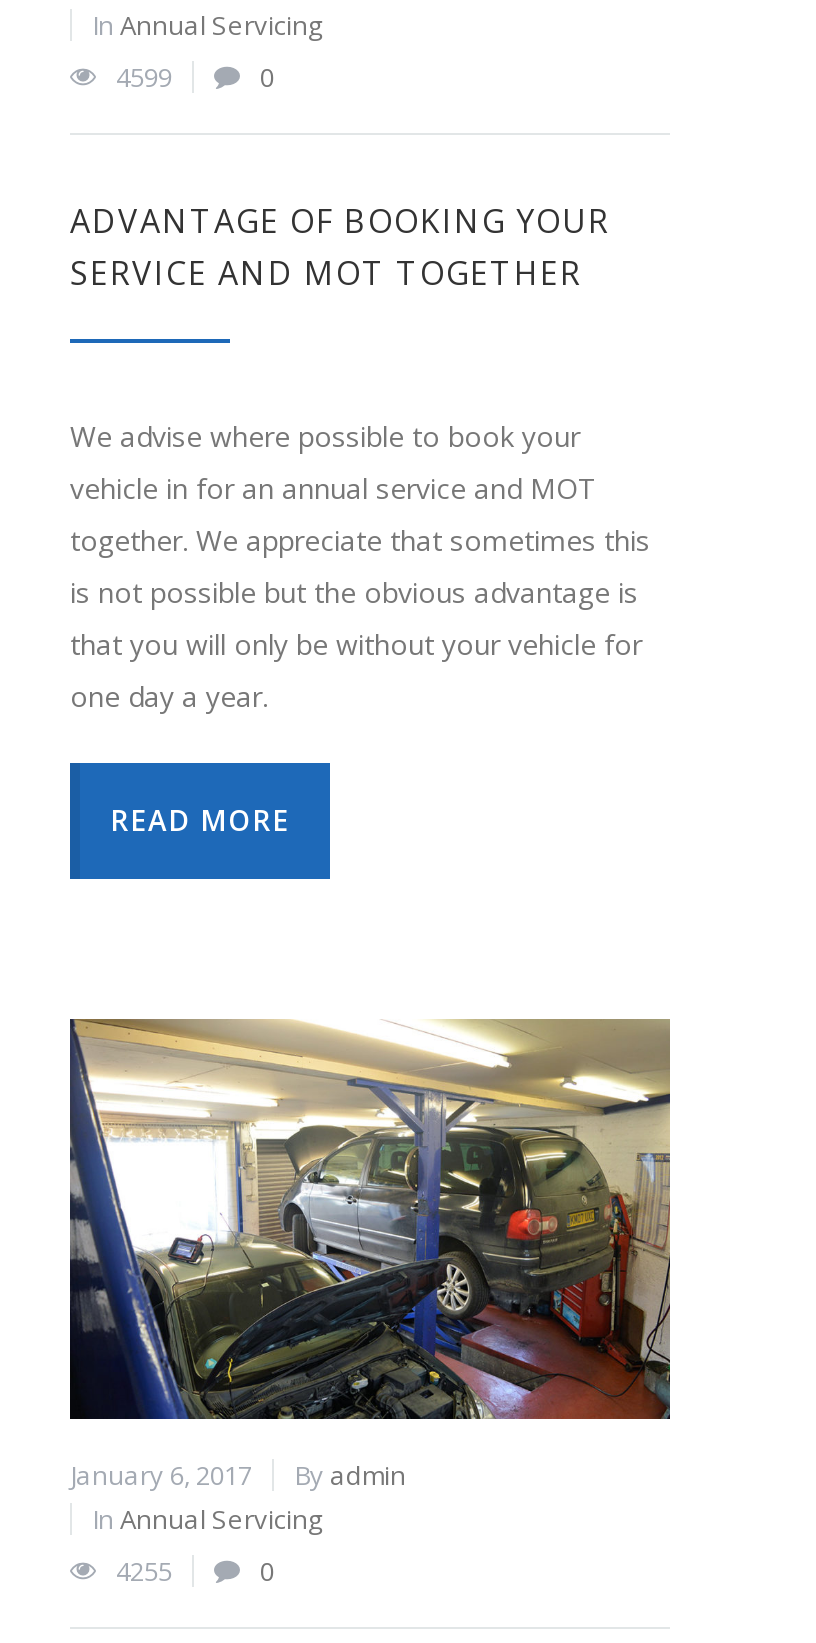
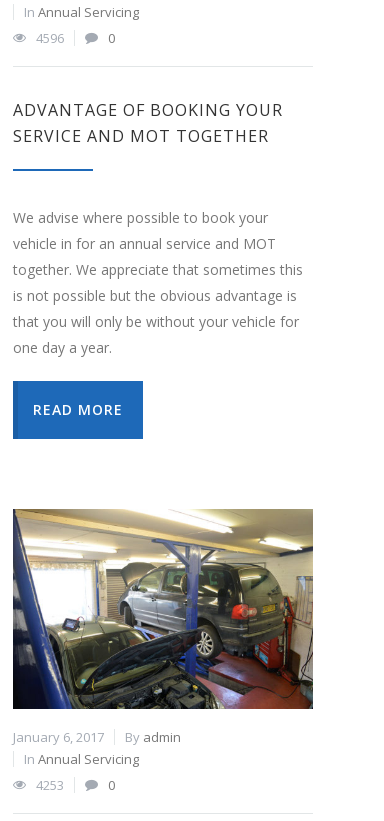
[116,58,172,94] 4599 -> [36,29,64,47] 4596
[116,1552,172,1588] 4255 -> [36,776,64,794] 4253

